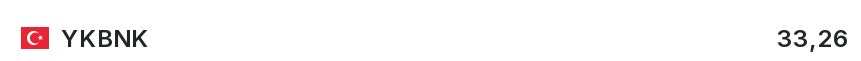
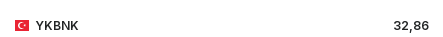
[777,23,849,53] 33,26 -> [393,18,429,33] 32,86

